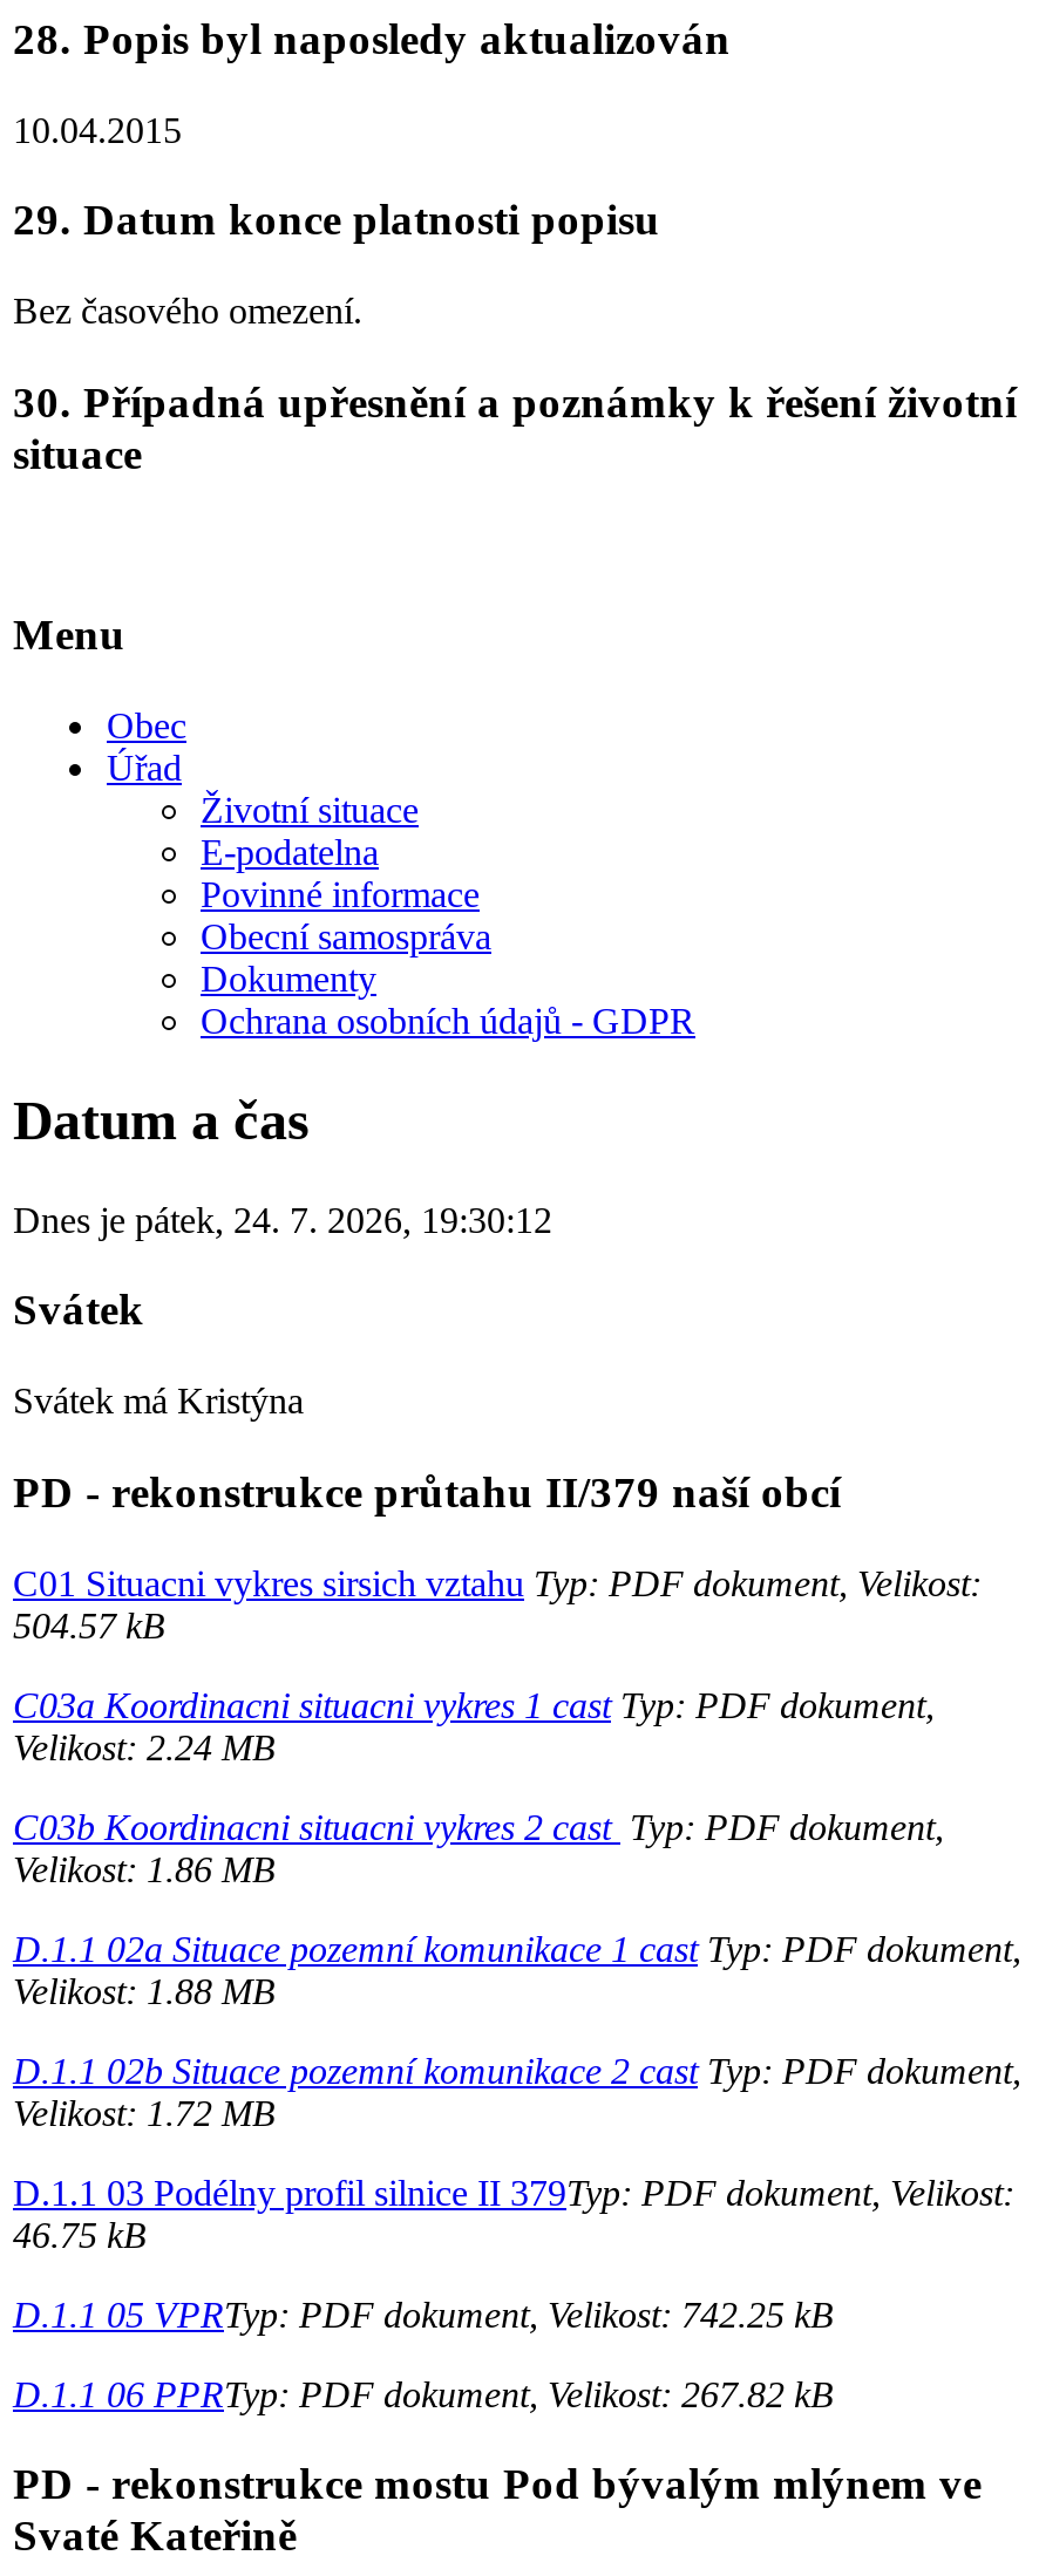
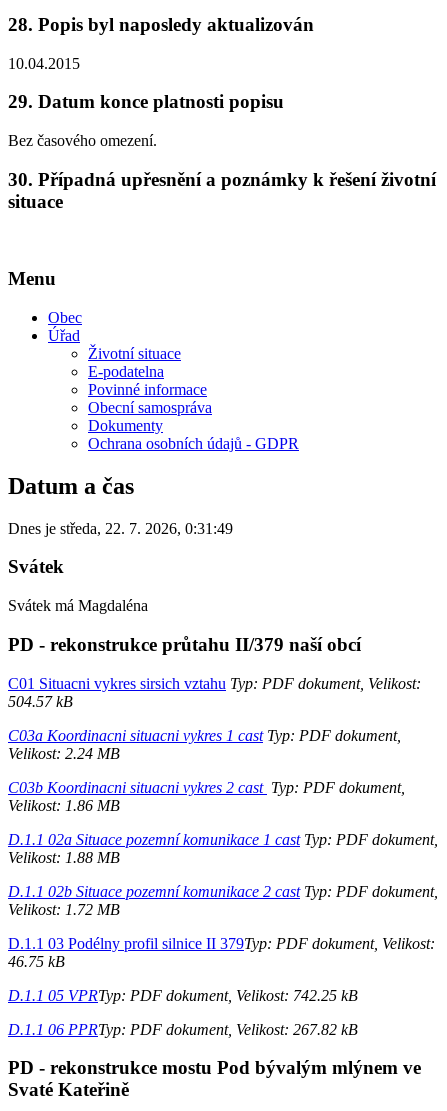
[13,1200,552,1239] Dnes je pátek, 24. 7. 2026, 19:30:12 -> [8,520,233,537] Dnes je středa, 22. 7. 2026, 0:31:49
[13,1381,304,1421] Svátek má Kristýna -> [8,597,148,614] Svátek má Magdaléna

